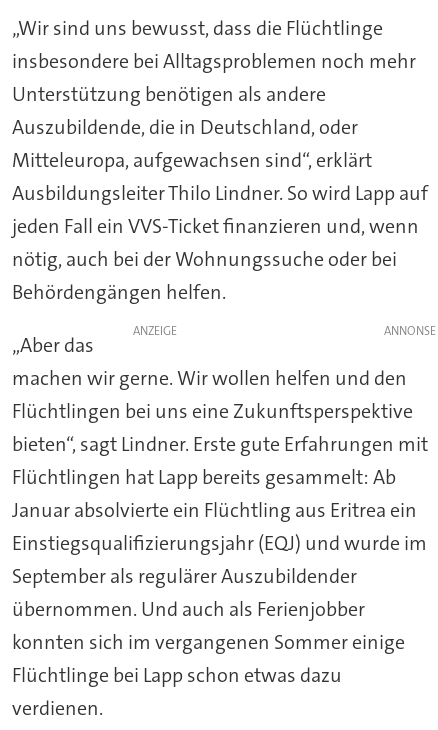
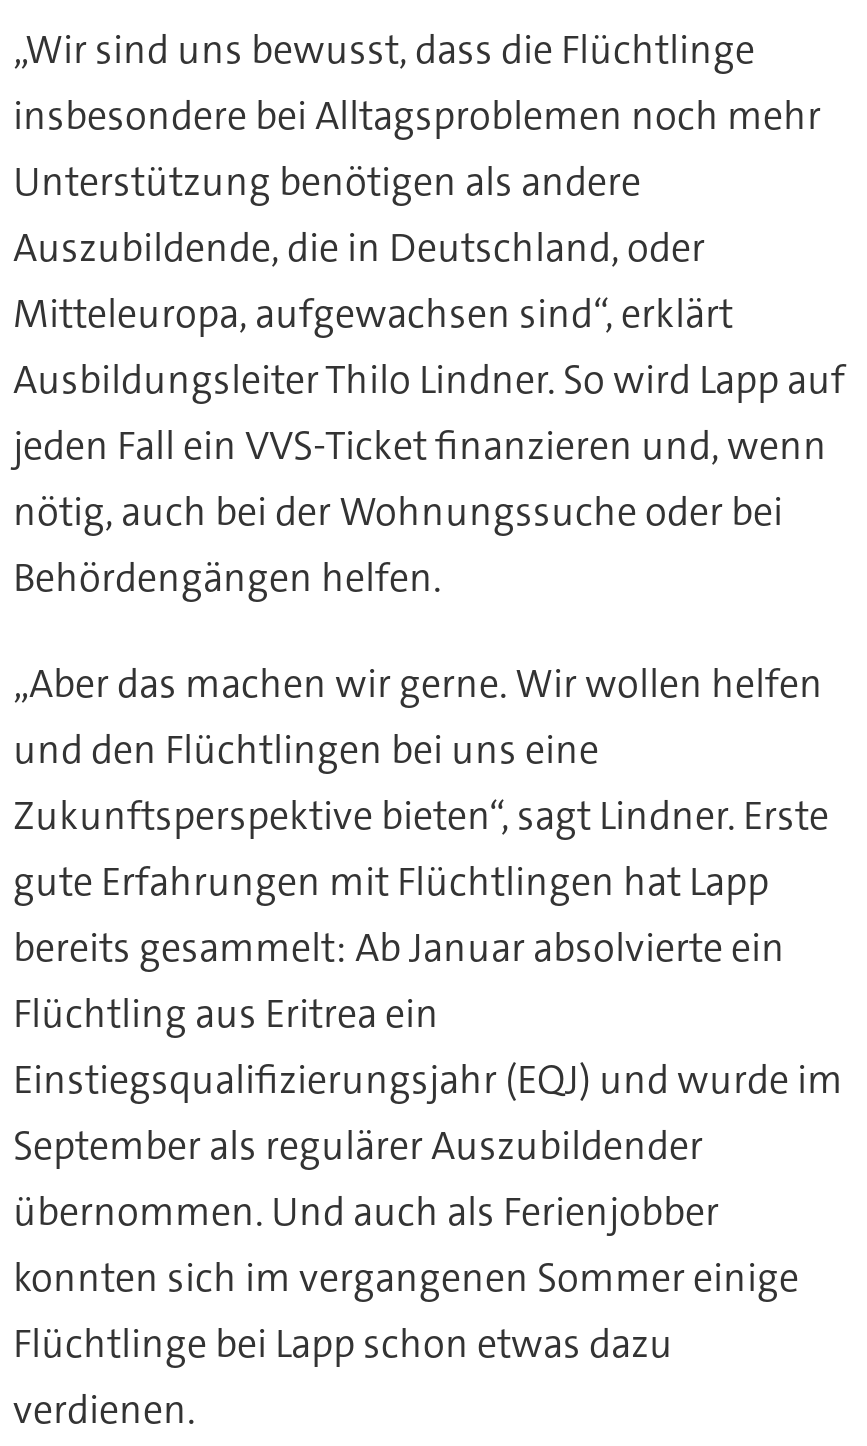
[12,323,428,523] ANZEIGE | „Aber das | machen wir gerne. Wir wollen helfen und den | Flüchtlingen bei uns eine Zukunftsperspektive | bieten“, sagt Lindner. Erste gute Erfahrungen mit | Flüchtlingen hat Lapp bereits gesammelt: Ab | Januar absolvierte ein Flüchtling aus Eritrea ein -> [13,657,829,1039] „Aber das machen wir gerne. Wir wollen helfen | und den Flüchtlingen bei uns eine | Zukunftsperspektive bieten“, sagt Lindner. Erste | gute Erfahrungen mit Flüchtlingen hat Lapp | bereits gesammelt: Ab Januar absolvierte ein | Flüchtling aus Eritrea ein

